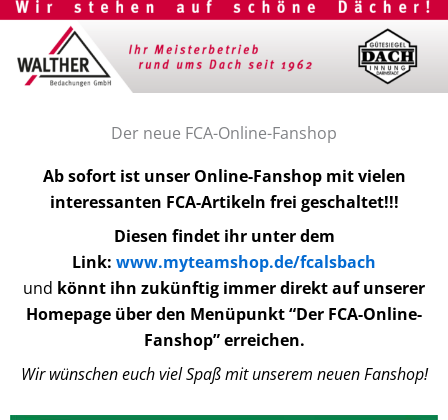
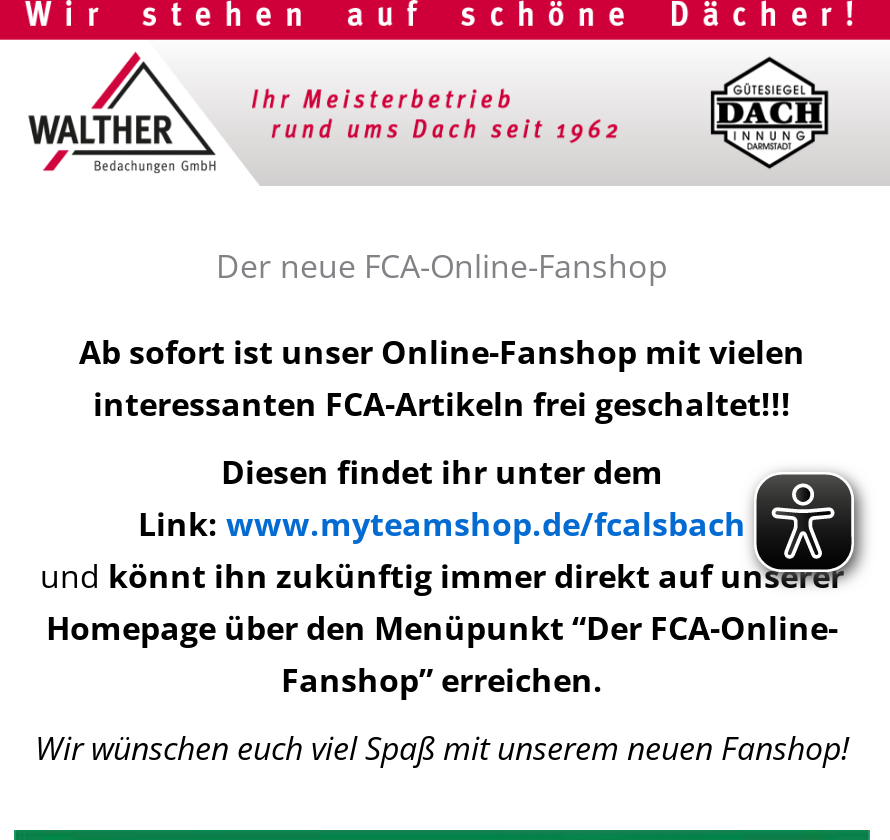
none -> [754,472,866,576] [image]

